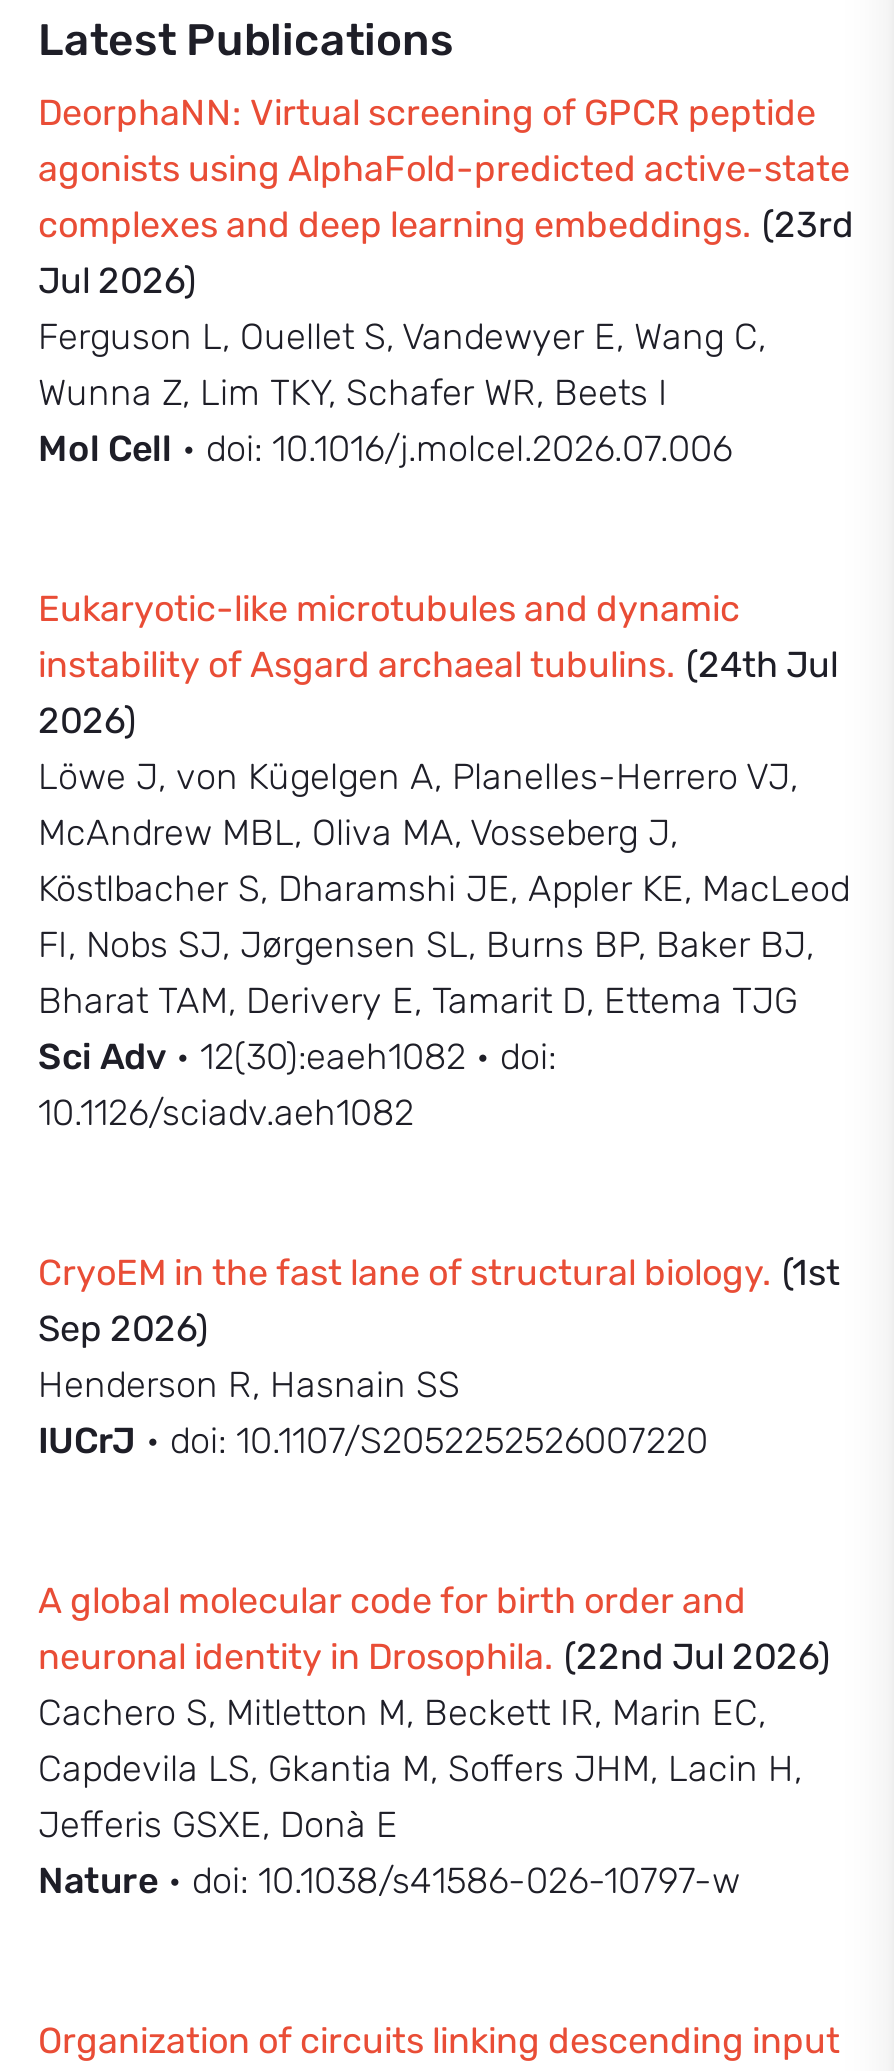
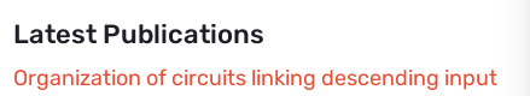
[38,92,854,472] DeorphaNN: Virtual screening of GPCR peptide | agonists using AlphaFold-predicted active-state | complexes and deep learning embeddings. (23rd | Jul 2026) | Ferguson L, Ouellet S, Vandewyer E, Wang C, | Wunna Z, Lim TKY, Schafer WR, Beets I | Mol Cell • doi: 10.1016/j.molcel.2026.07.006 -> none
[38,588,850,1136] Eukaryotic-like microtubules and dynamic | instability of Asgard archaeal tubulins. (24th Jul | 2026) | Löwe J, von Kügelgen A, Planelles-Herrero VJ, | McAndrew MBL, Oliva MA, Vosseberg J, | Köstlbacher S, Dharamshi JE, Appler KE, MacLeod | FI, Nobs SJ, Jørgensen SL, Burns BP, Baker BJ, | Bharat TAM, Derivery E, Tamarit D, Ettema TJG | Sci Adv • 12(30):eaeh1082 • doi: | 10.1126/sciadv.aeh1082 -> none
[38,1252,840,1464] CryoEM in the fast lane of structural biology. (1st | Sep 2026) | Henderson R, Hasnain SS | IUCrJ • doi: 10.1107/S2052252526007220 -> none
[38,1580,830,1904] A global molecular code for birth order and | neuronal identity in Drosophila. (22nd Jul 2026) | Cachero S, Mitletton M, Beckett IR, Marin EC, | Capdevila LS, Gkantia M, Soffers JHM, Lacin H, | Jefferis GSXE, Donà E | Nature • doi: 10.1038/s41586-026-10797-w -> none

